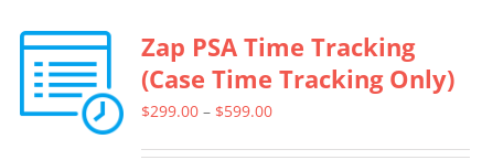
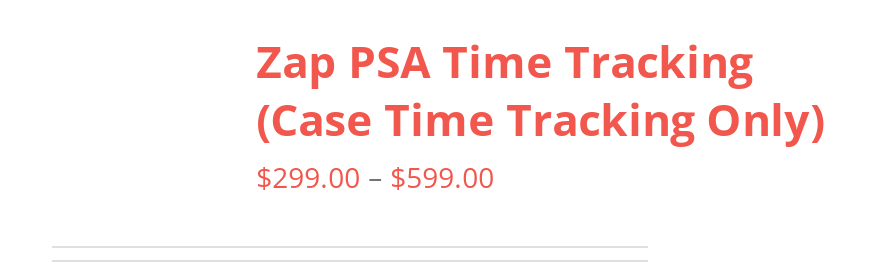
[19,30,125,136] [image] -> none

